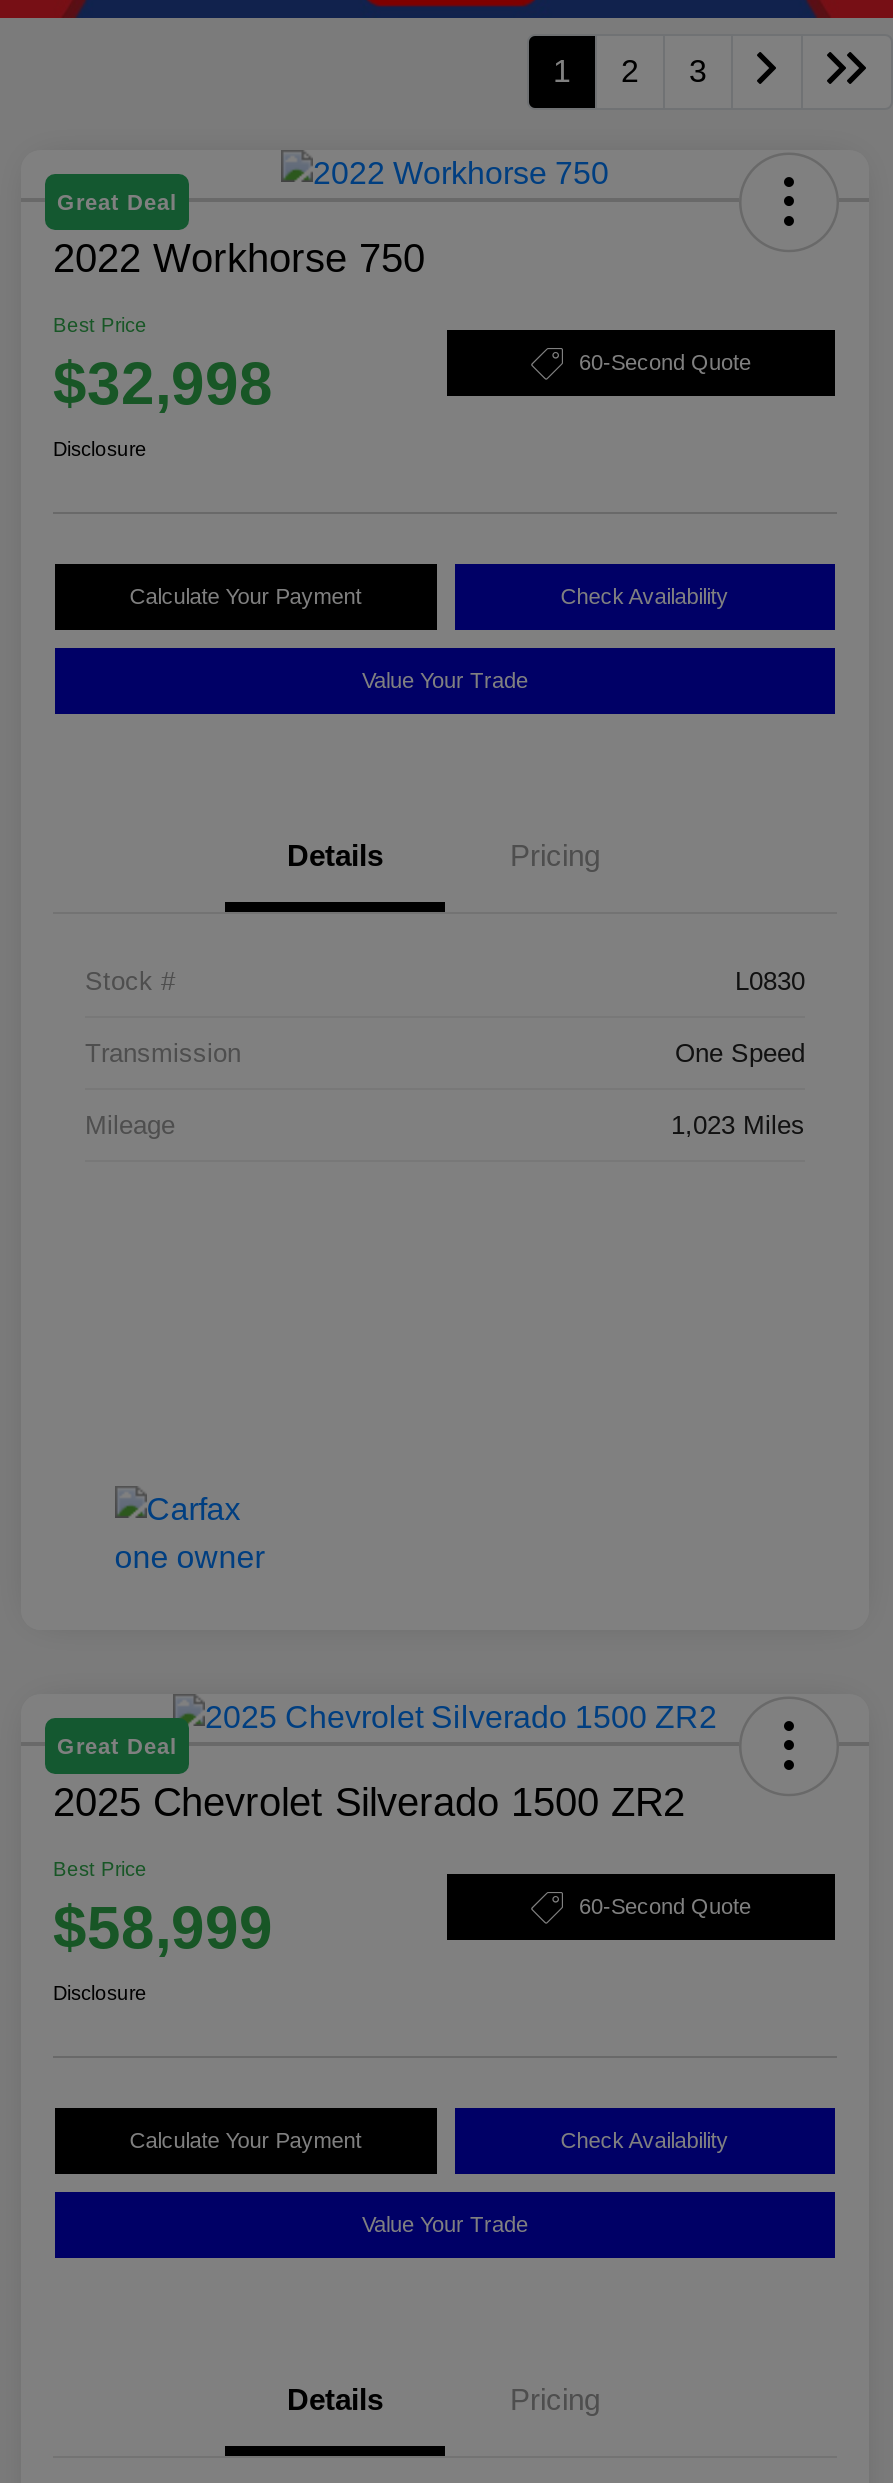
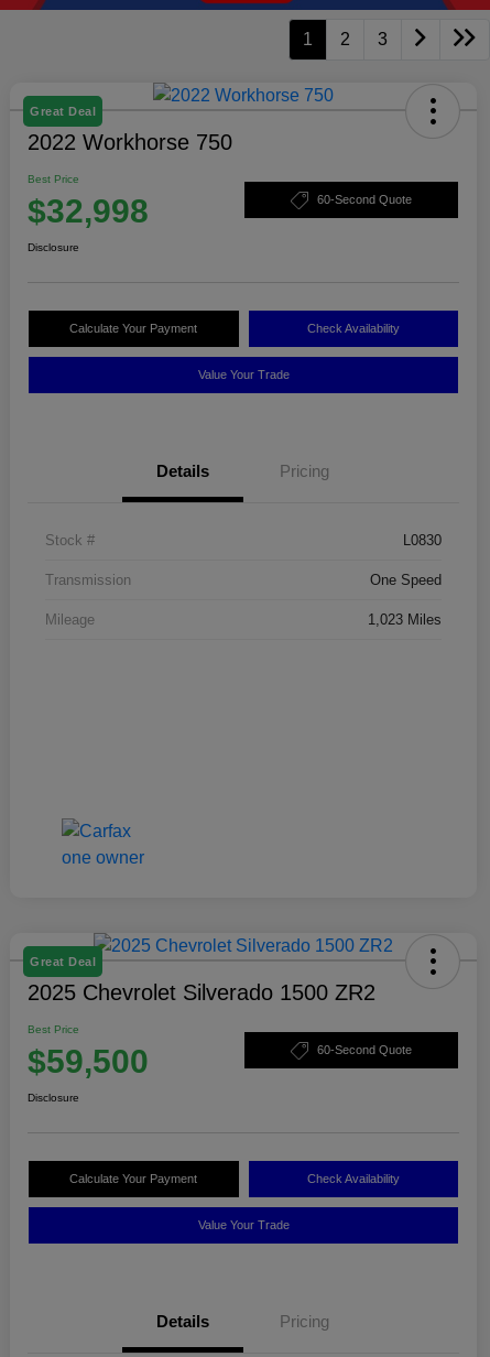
[53,1894,273,1960] $58,999 -> [28,1043,149,1079] $59,500

